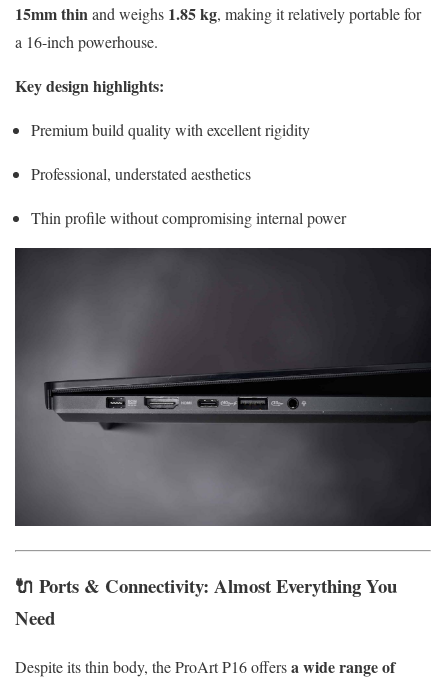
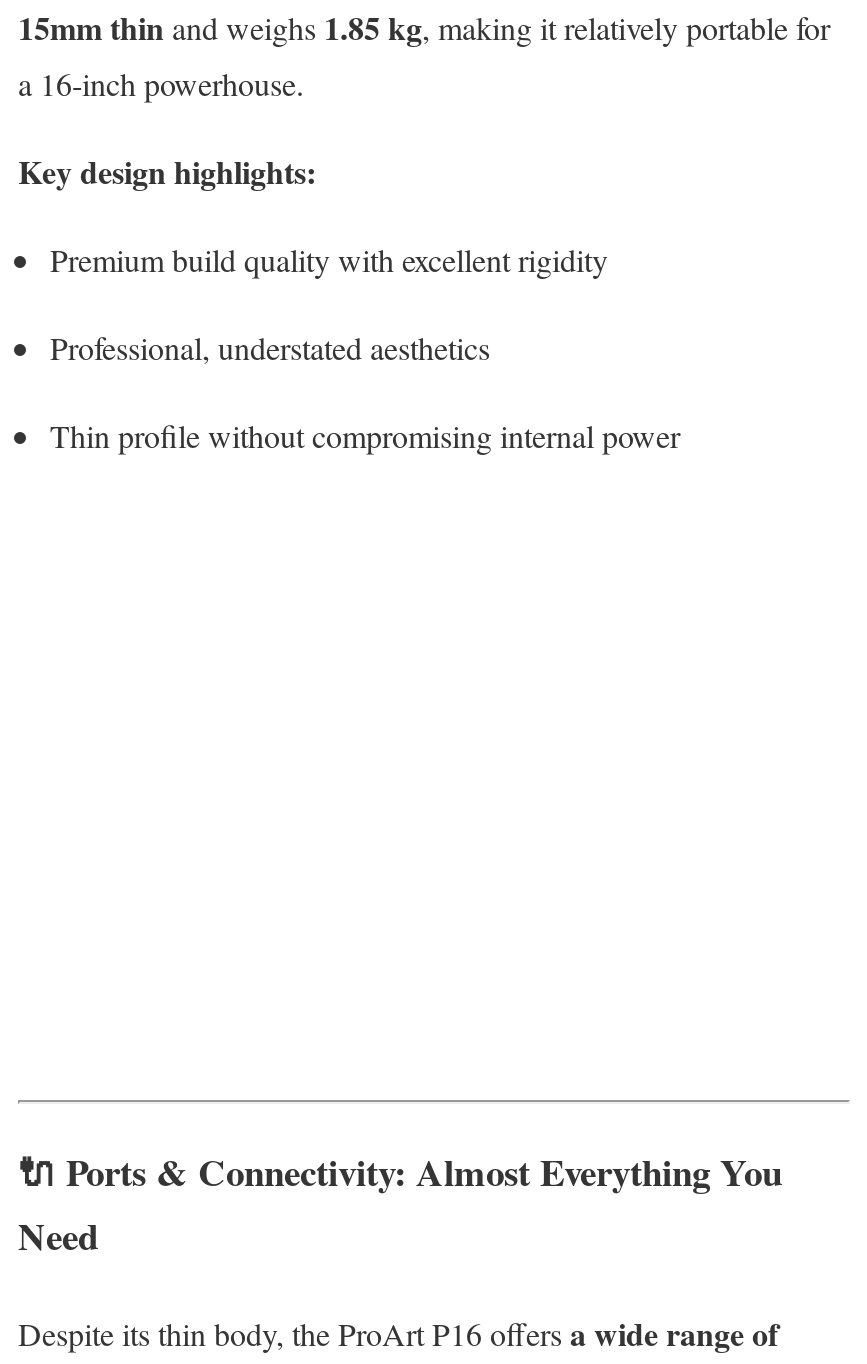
[14,247,432,527] [image] -> none

